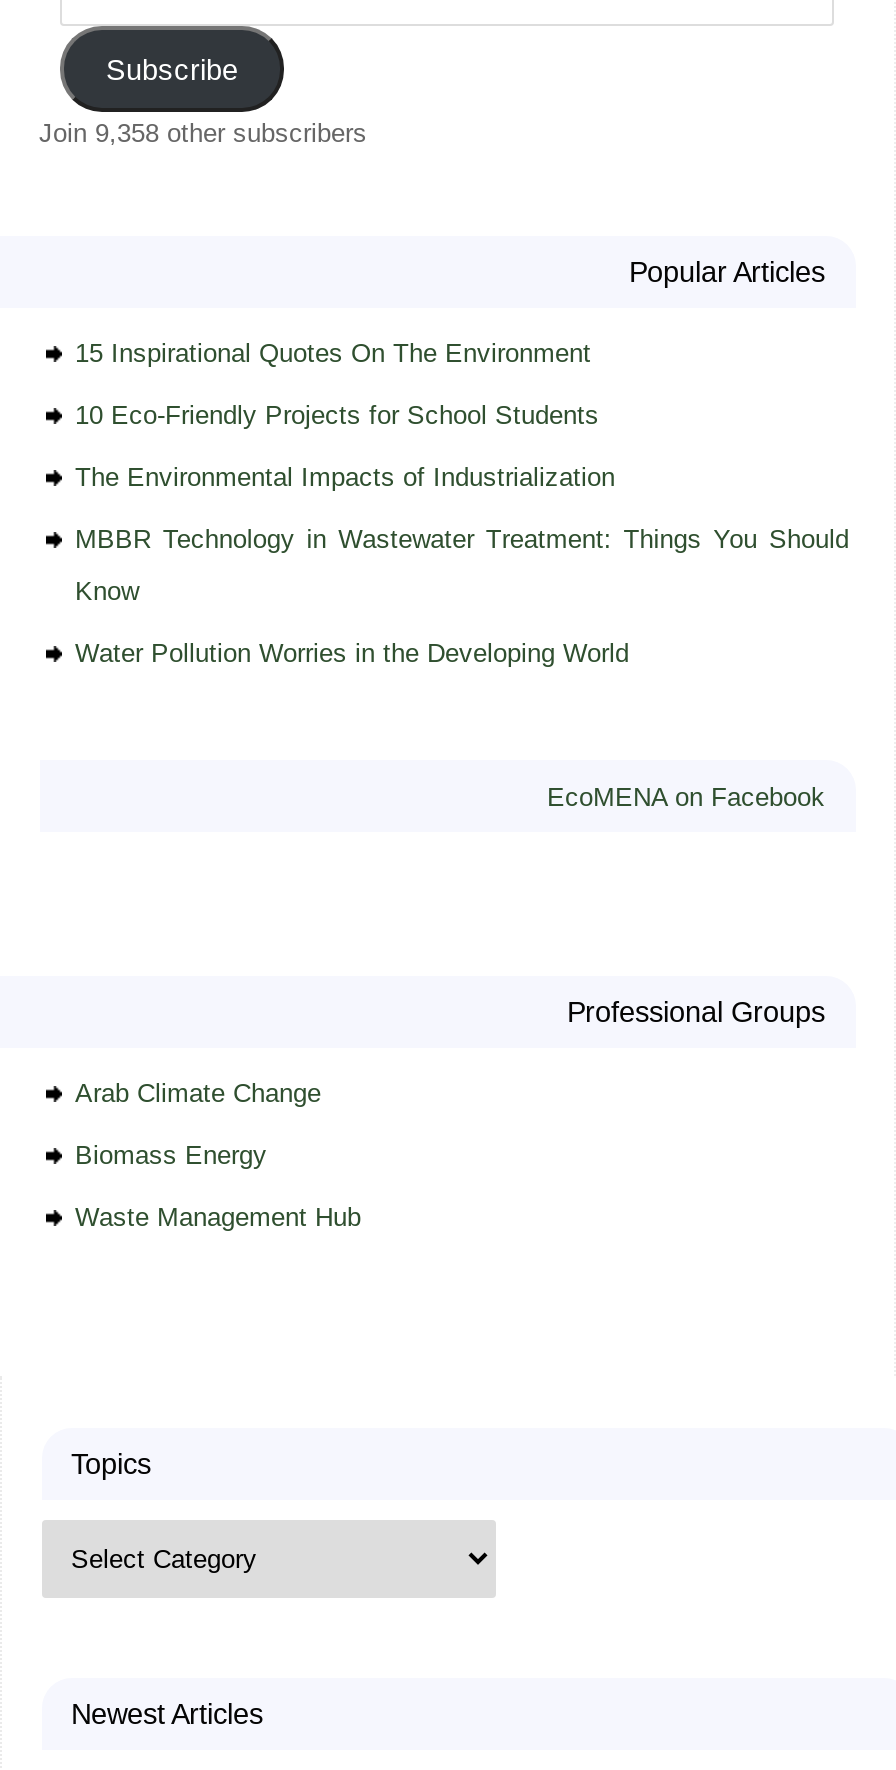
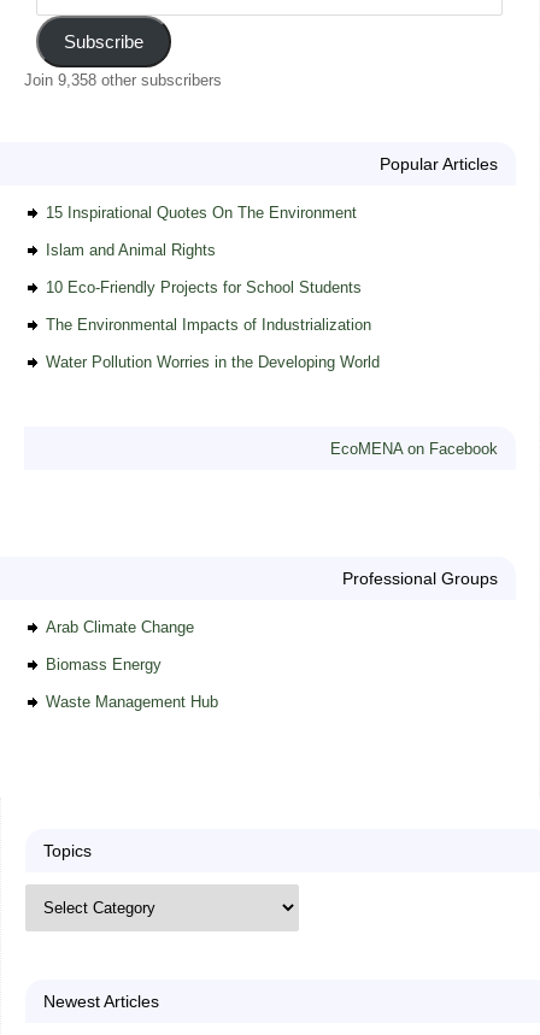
none -> [45,241,215,259] Islam and Animal Rights
moved [75,400,615,492] -> [45,279,371,334]: 10 Eco-Friendly Projects for School Students | The Environmental Impacts of Industrialization
[75,524,849,606] MBBR Technology in Wastewater Treatment: Things You Should | Know -> none

